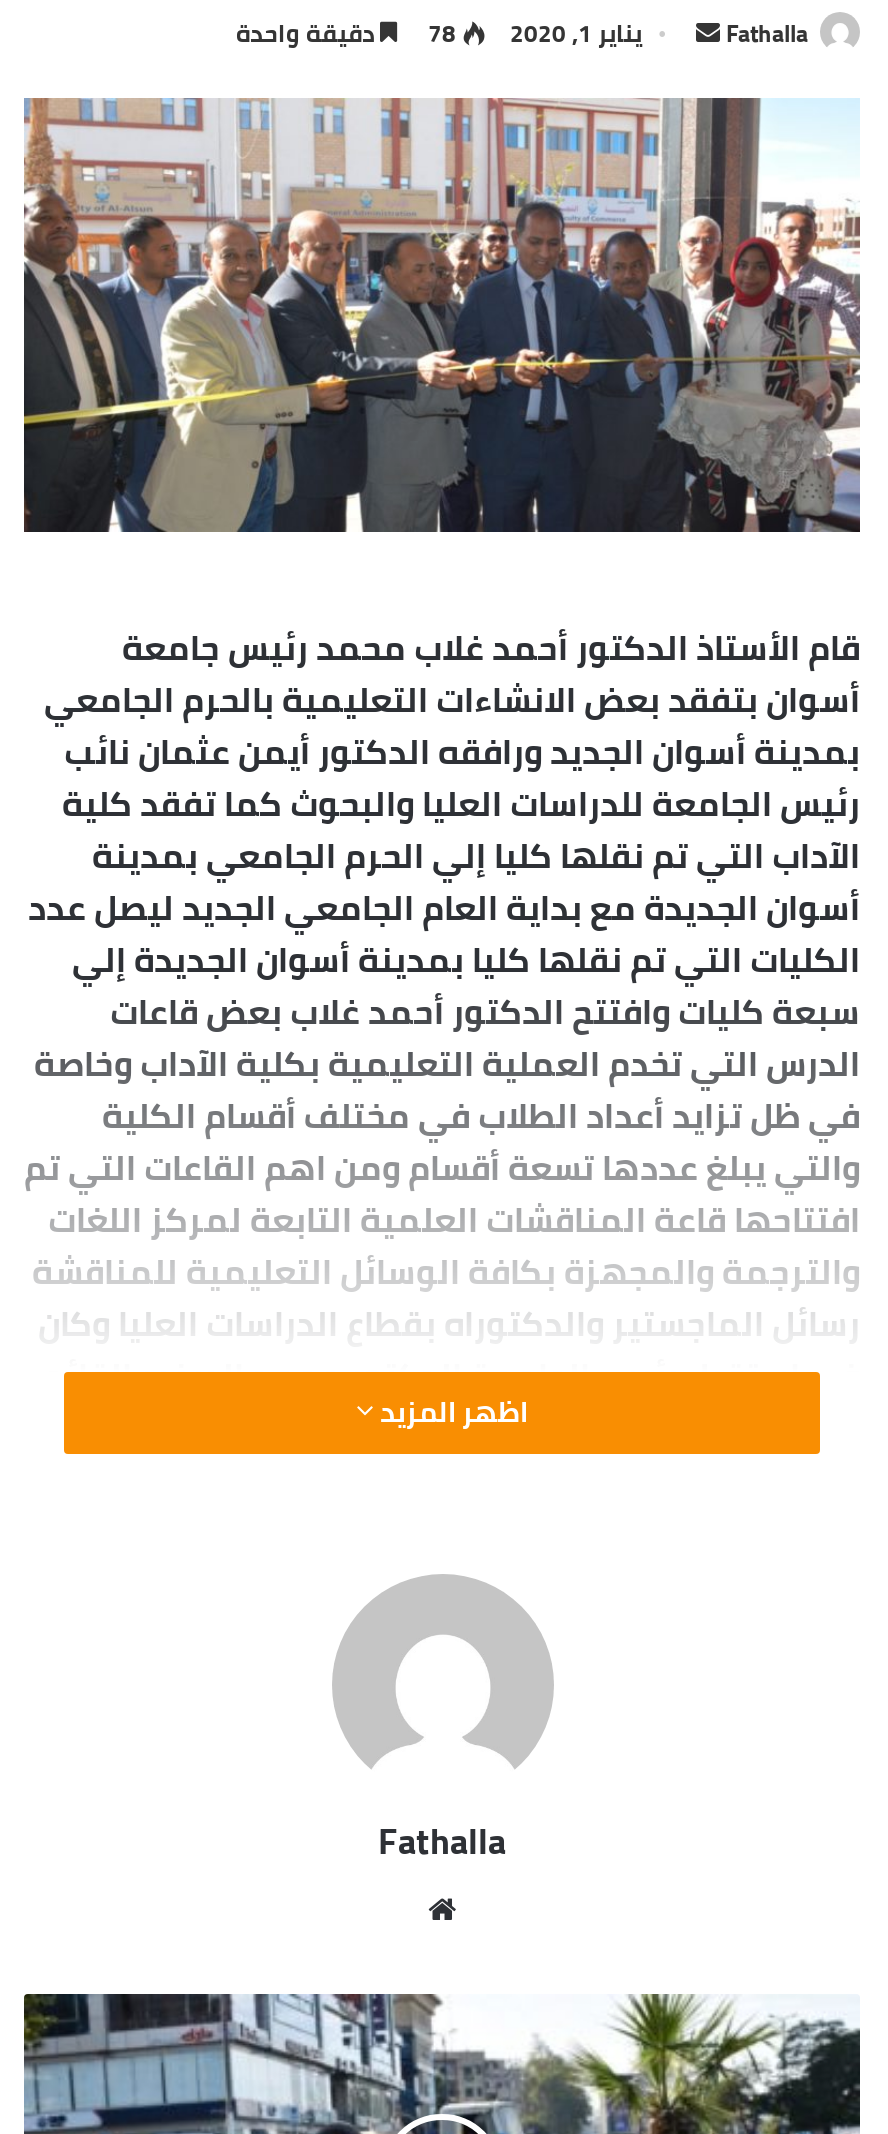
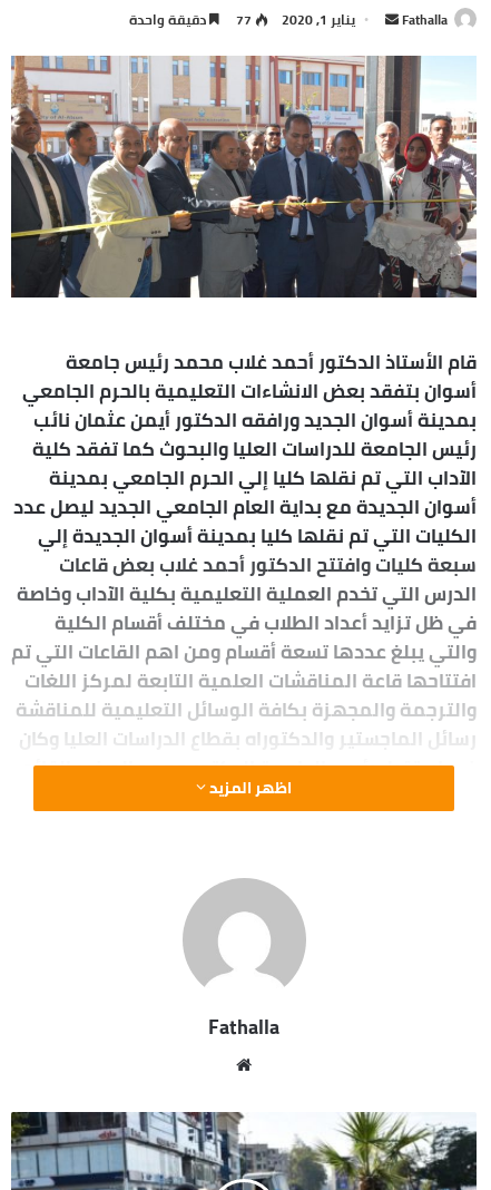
[236,10,456,56] 78 دقيقة واحدة -> [129,7,252,32] 77 دقيقة واحدة

